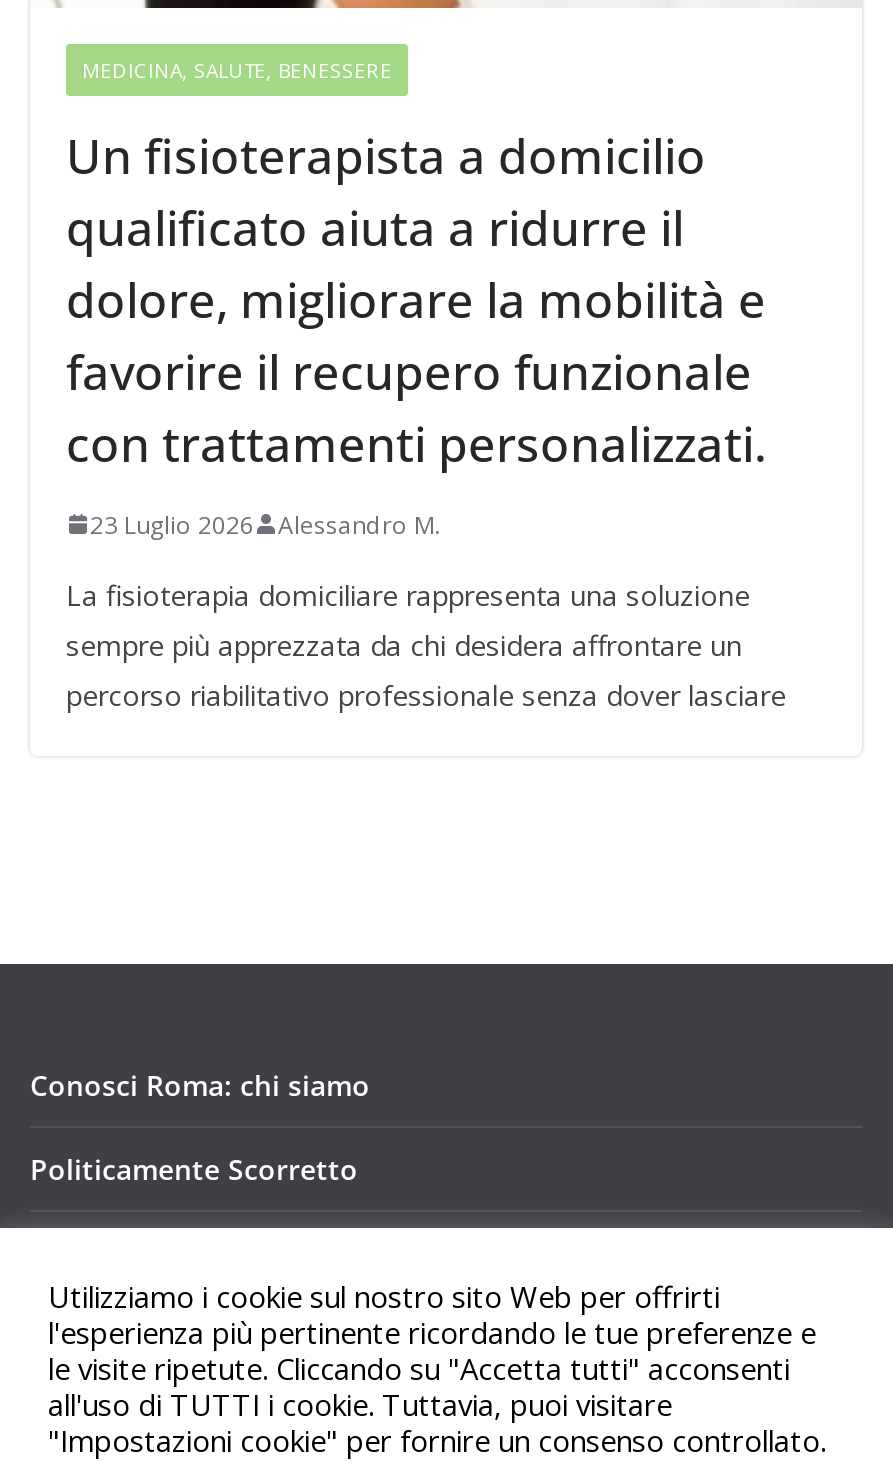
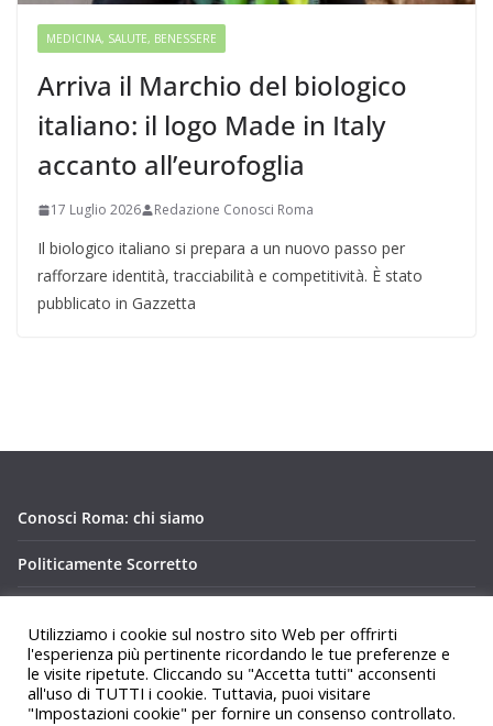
[66,122,766,476] Un fisioterapista a domicilio | qualificato aiuta a ridurre il | dolore, migliorare la mobilità e | favorire il recupero funzionale | con trattamenti personalizzati. -> [37,67,407,183] Arriva il Marchio del biologico | italiano: il logo Made in Italy | accanto all’eurofoglia
[90,508,440,542] 23 Luglio 2026 | Alessandro M. -> [51,200,314,219] 17 Luglio 2026 | Redazione Conosci Roma
[66,576,786,714] La fisioterapia domiciliare rappresenta una soluzione | sempre più apprezzata da chi desidera affrontare un | percorso riabilitativo professionale senza dover lasciare -> [37,238,423,313] Il biologico italiano si prepara a un nuovo passo per | rafforzare identità, tracciabilità e competitività. È stato | pubblicato in Gazzetta

